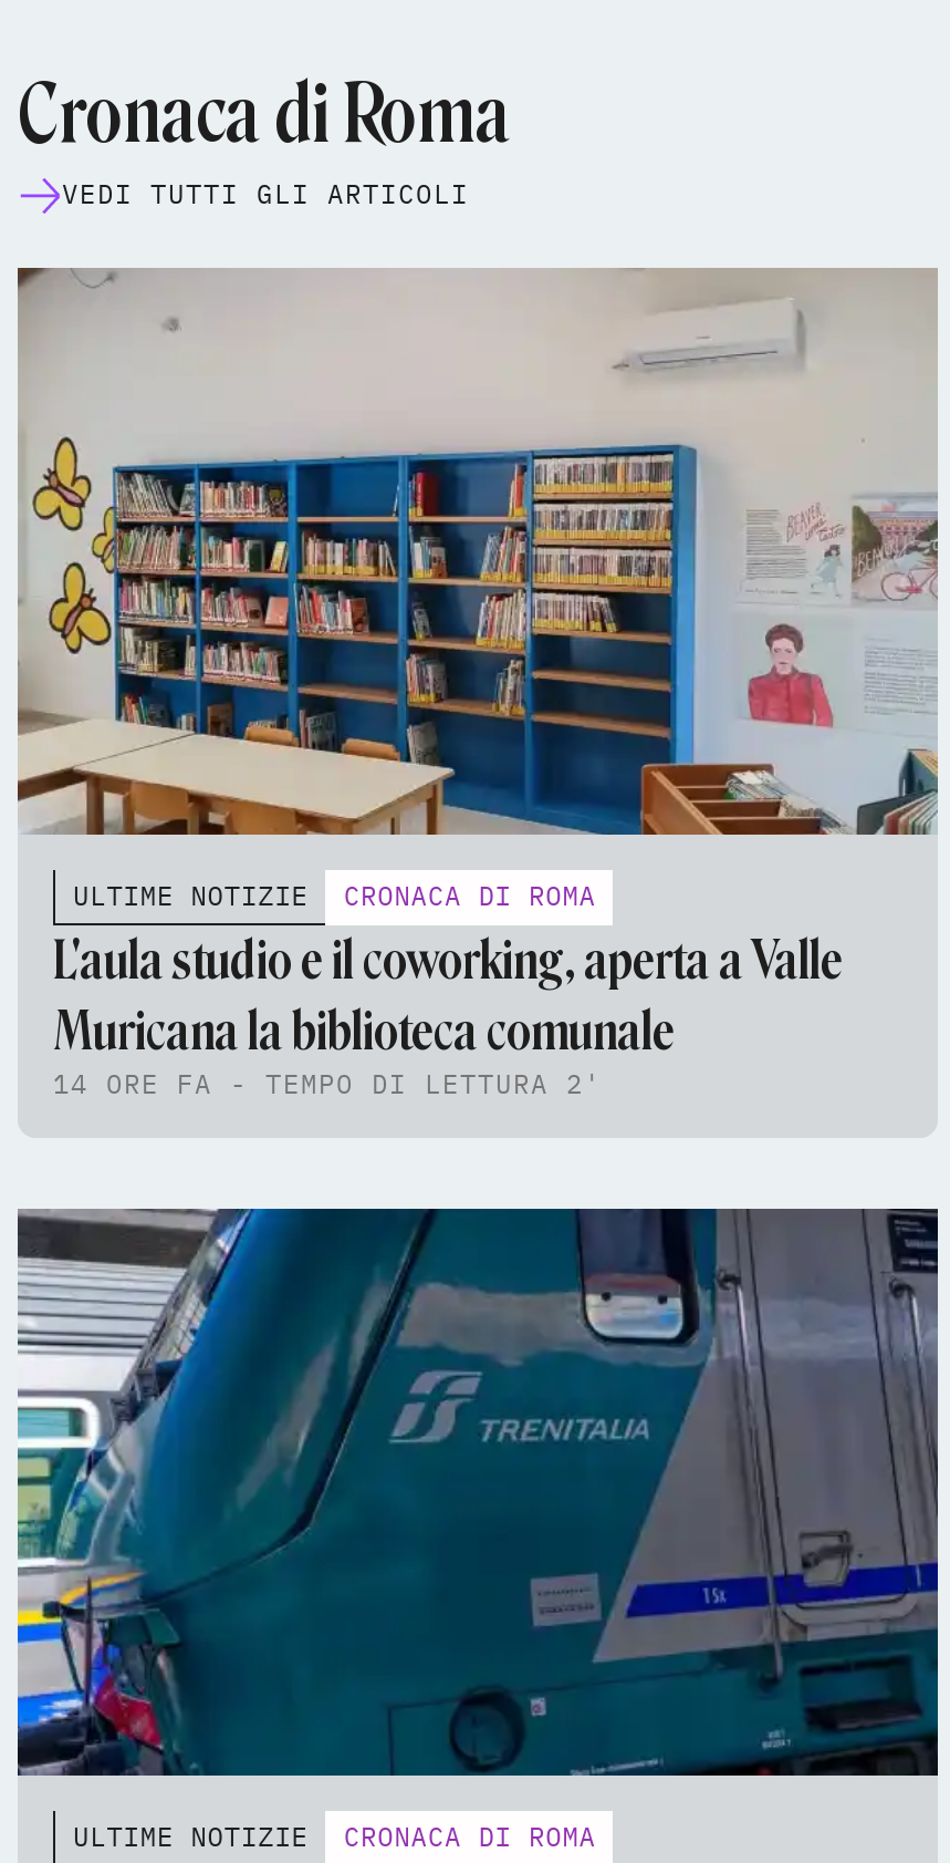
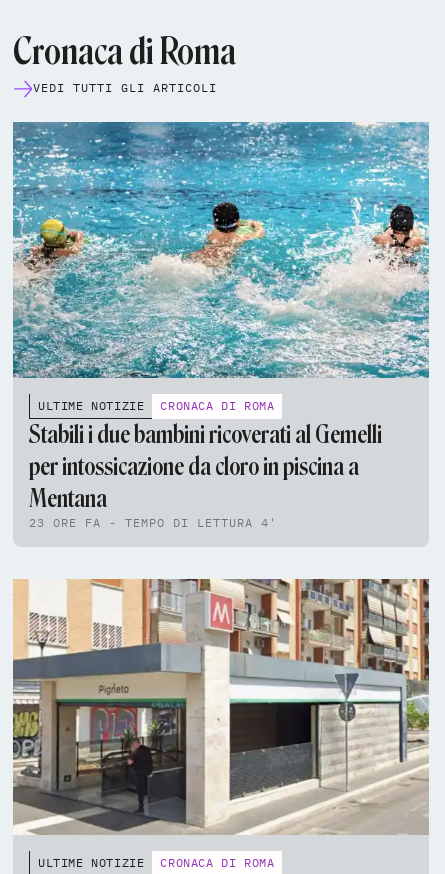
[15,267,940,838] [image] -> [12,122,430,379] [image]
[53,928,843,1101] L'aula studio e il coworking, aperta a Valle | Muricana la biblioteca comunale | 14 ORE FA - TEMPO DI LETTURA 2' -> [29,420,382,530] Stabili i due bambini ricoverati al Gemelli | per intossicazione da cloro in piscina a | Mentana | 23 ORE FA - TEMPO DI LETTURA 4'
[15,1208,940,1779] [image] -> [12,578,429,835] [image]

